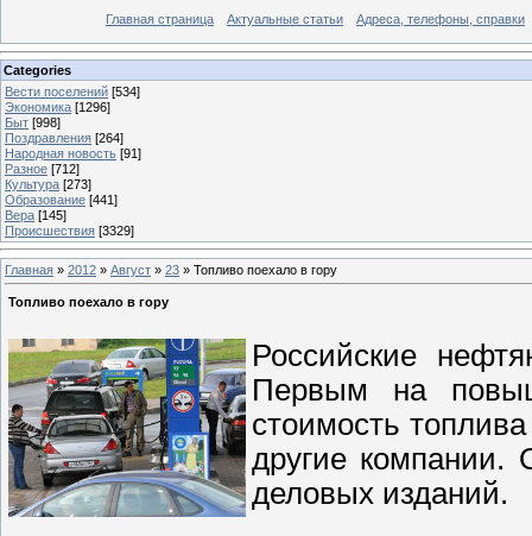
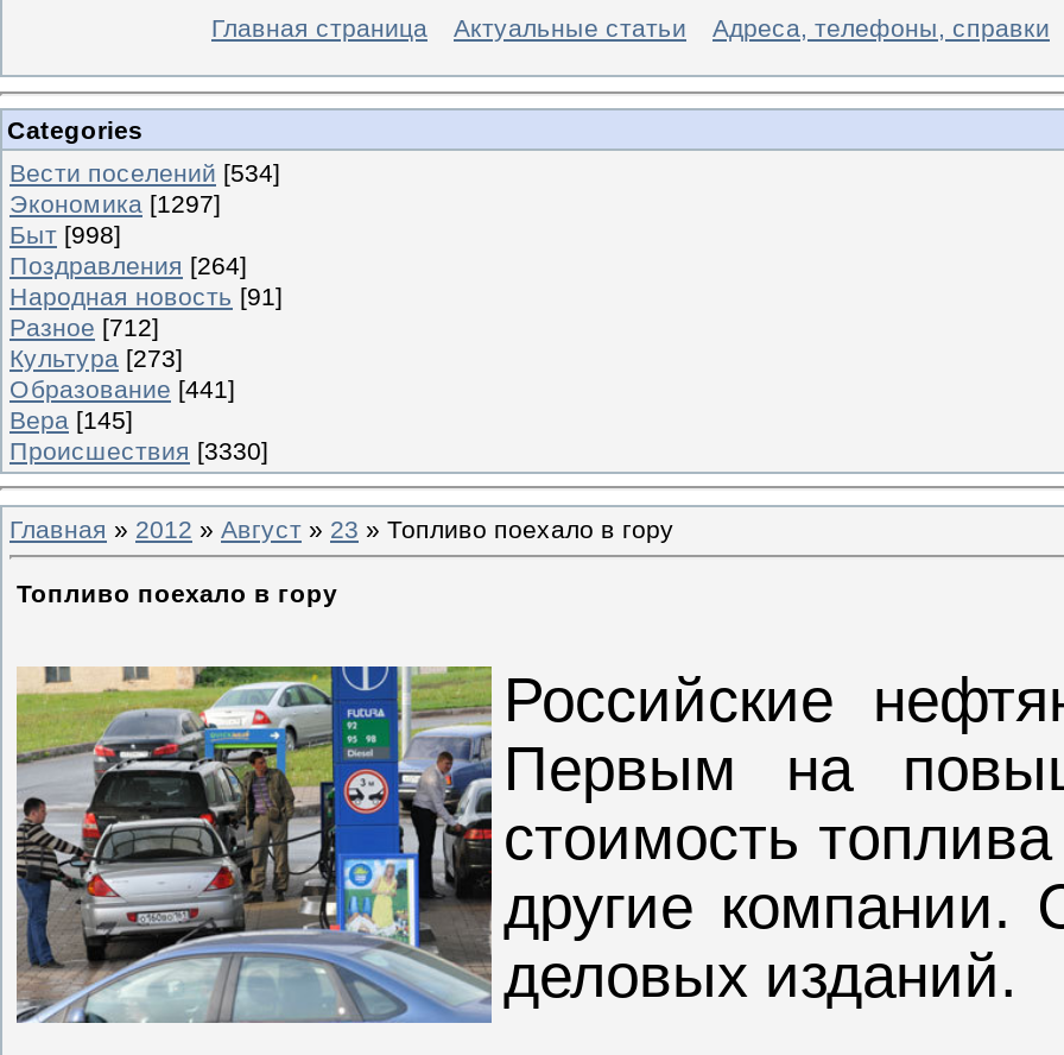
[5,100,110,114] Экономика [1296] -> [9,189,221,217] Экономика [1297]
[5,223,134,238] Происшествия [3329] -> [9,436,268,465] Происшествия [3330]

